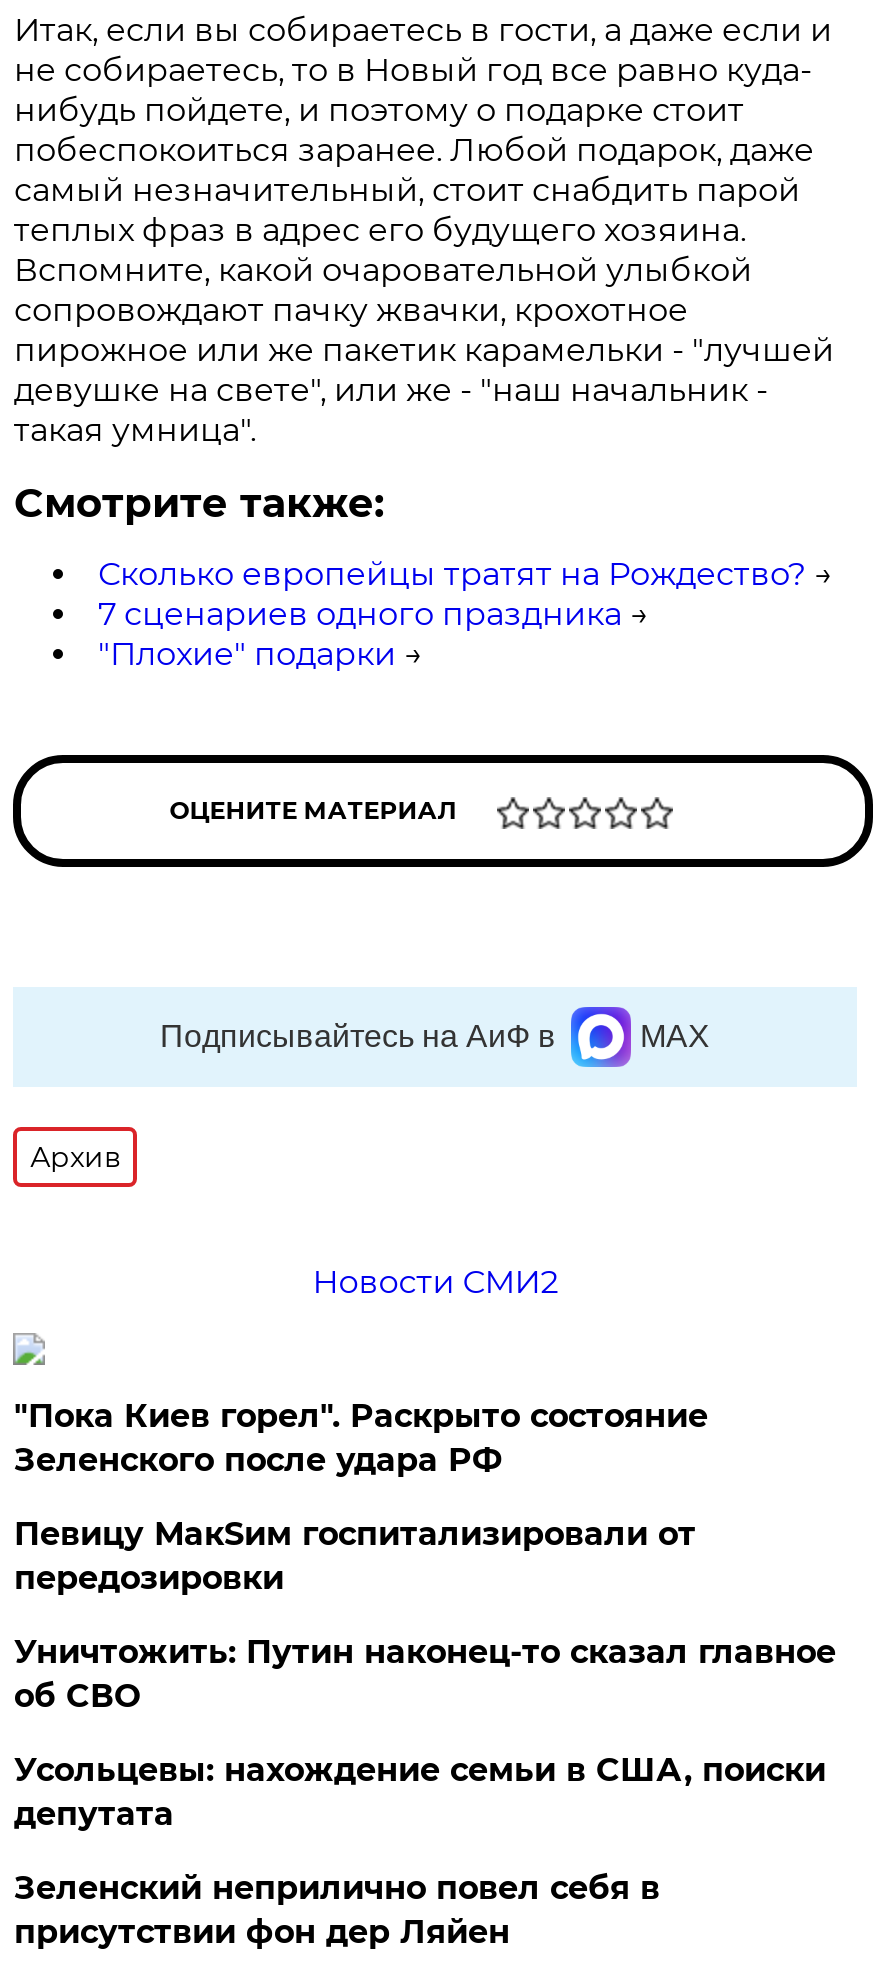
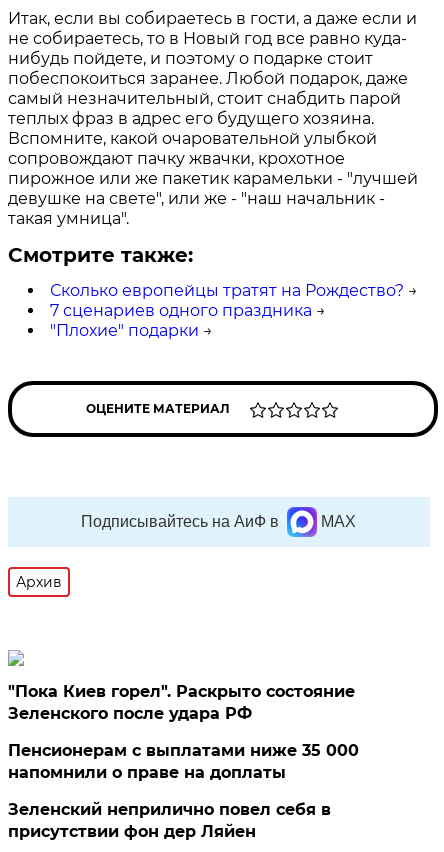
[312,1263,558,1301] Новости СМИ2 -> none
[14,1515,836,1833] Певицу МакSим госпитализировали от | передозировки | Уничтожить: Путин наконец-то сказал главное | об СВО | Усольцевы: нахождение семьи в США, поиски | депутата -> [8,741,359,782] Пенсионерам с выплатами ниже 35 000 | напомнили о праве на доплаты

